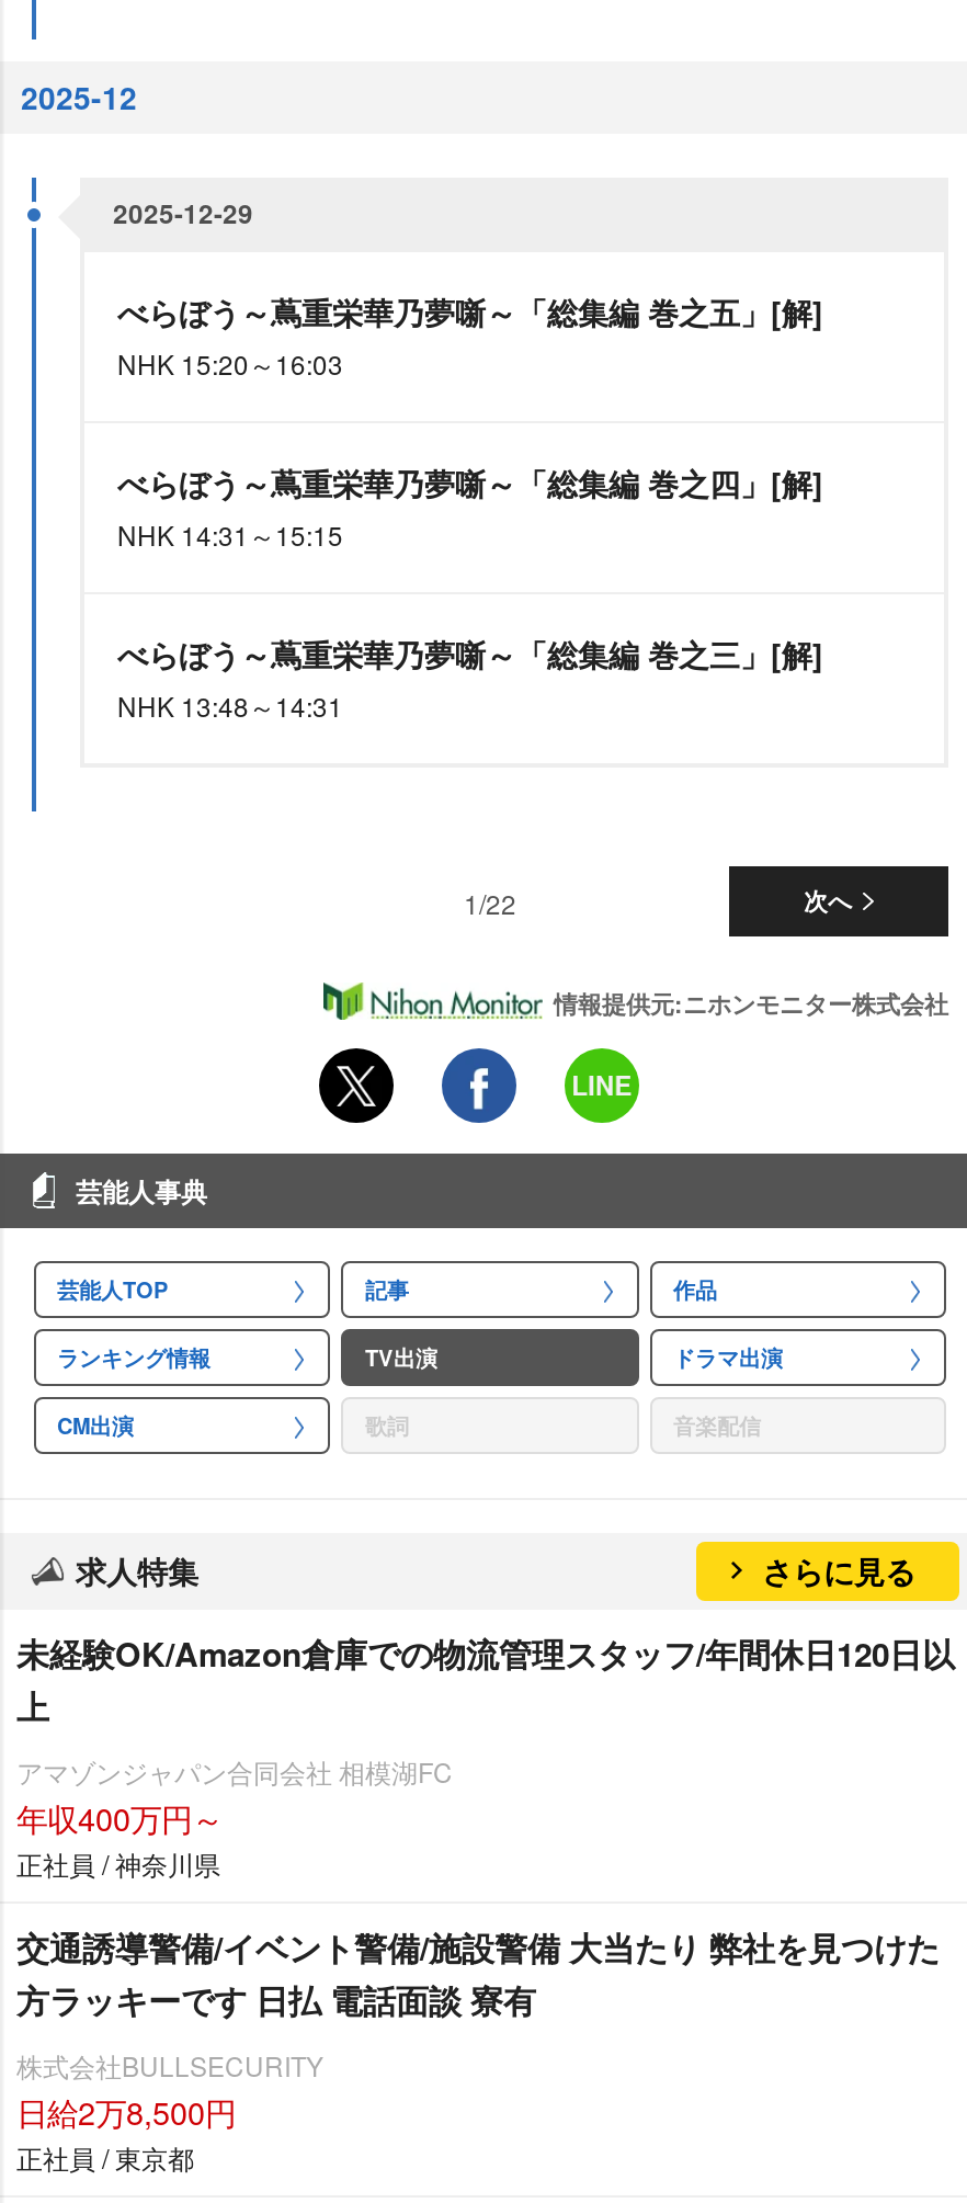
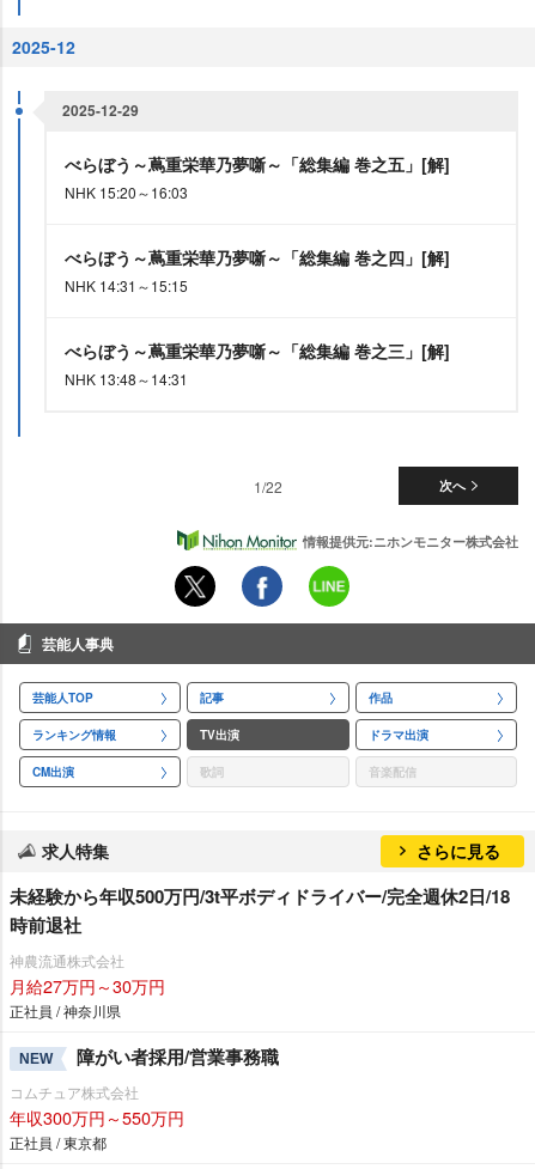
[16,1629,955,1730] 未経験OK/Amazon倉庫での物流管理スタッフ/年間休日120日以 | 上 -> [10,883,510,938] 未経験から年収500万円/3t平ボディドライバー/完全週休2日/18 | 時前退社
[16,1752,453,1840] アマゾンジャパン合同会社 相模湖FC | 年収400万円～ -> [10,950,165,998] 神農流通株式会社 | 月給27万円～30万円
[16,1923,940,2024] 交通誘導警備/イベント警備/施設警備 大当たり 弊社を見つけた | 方ラッキーです 日払 電話面談 寮有 -> [19,1043,279,1070] NEW | 障がい者採用/営業事務職
[16,2046,323,2134] 株式会社BULLSECURITY | 日給2万8,500円 -> [10,1082,184,1130] コムチュア株式会社 | 年収300万円～550万円

